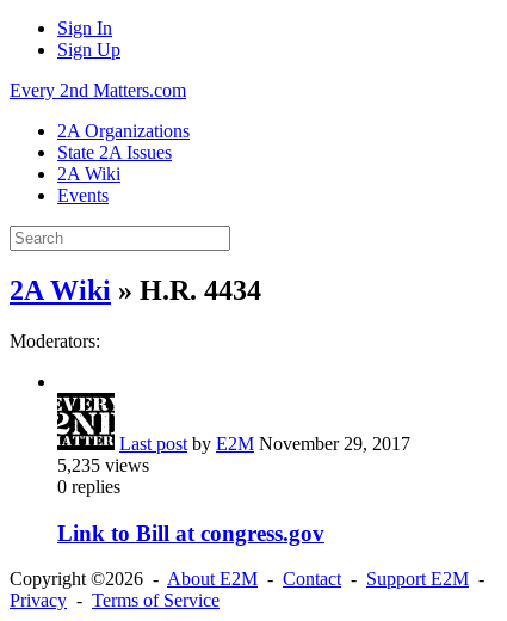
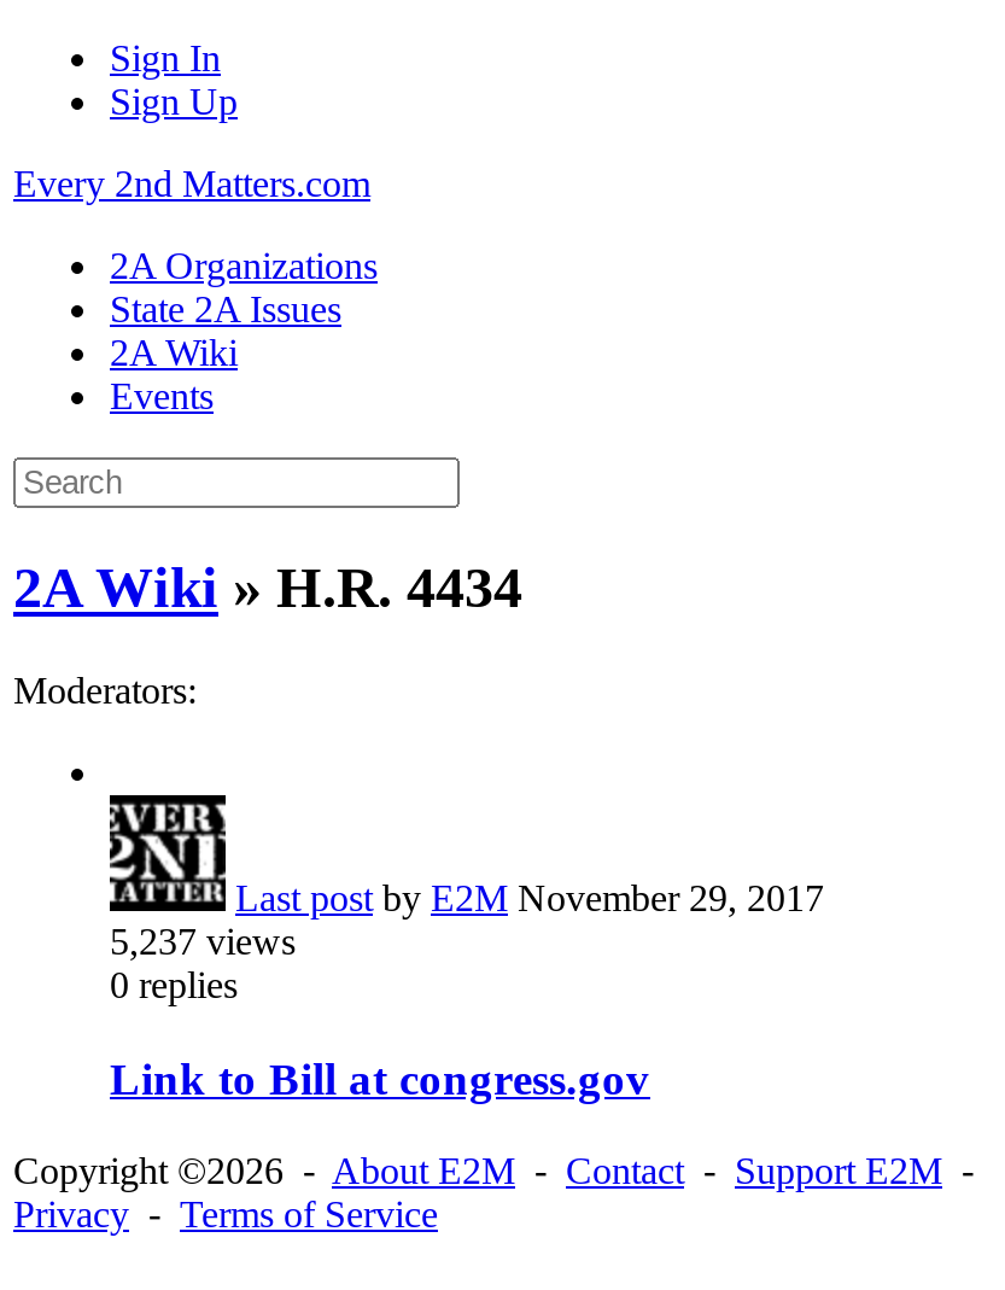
[57,455,149,475] 5,235 views -> [110,920,296,961] 5,237 views

